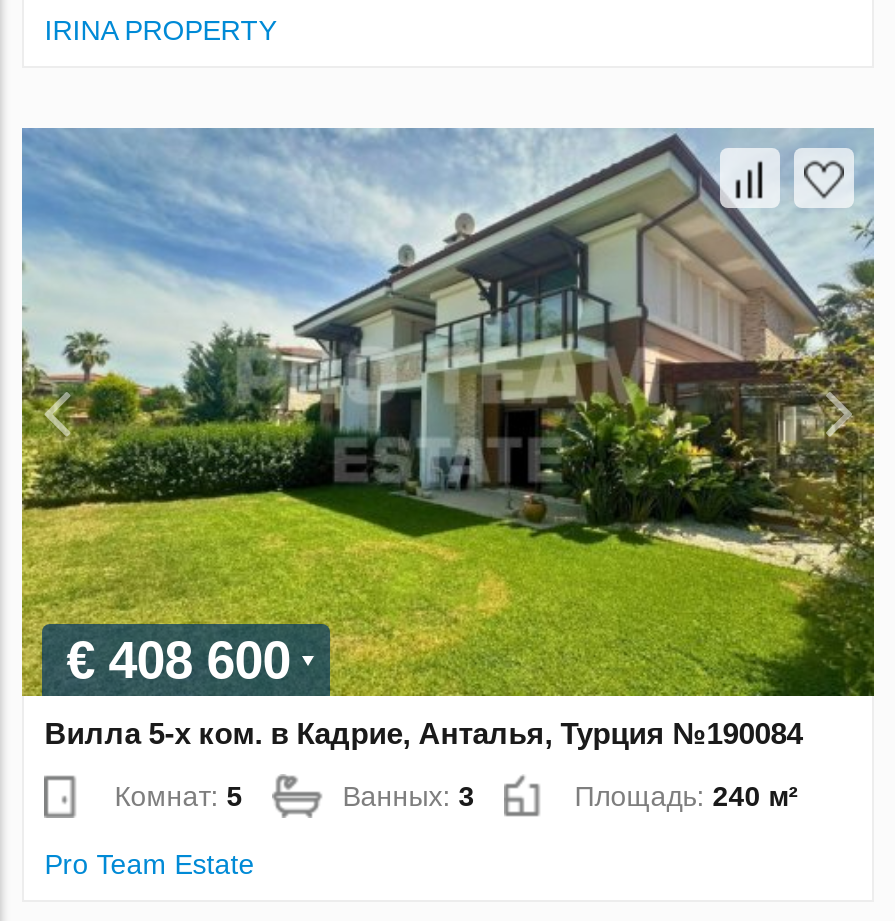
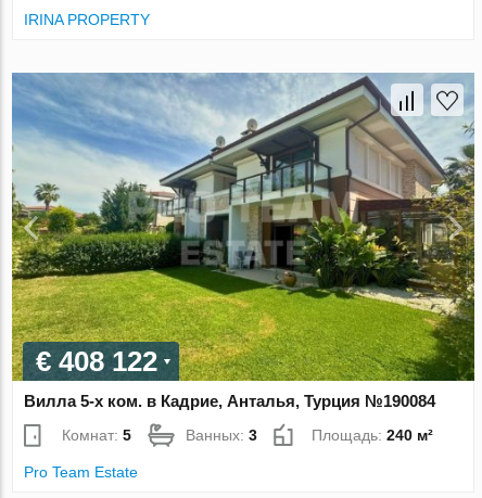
[66,629,290,689] € 408 600 -> [36,345,158,377] € 408 122

